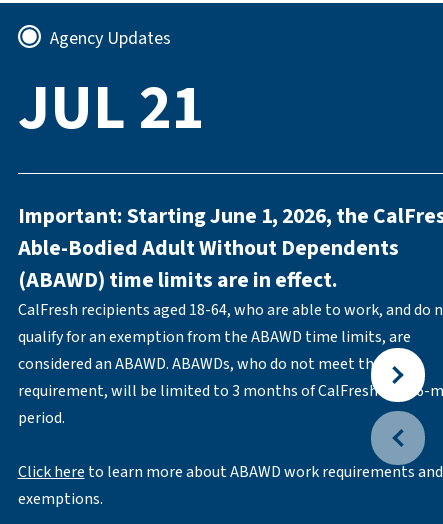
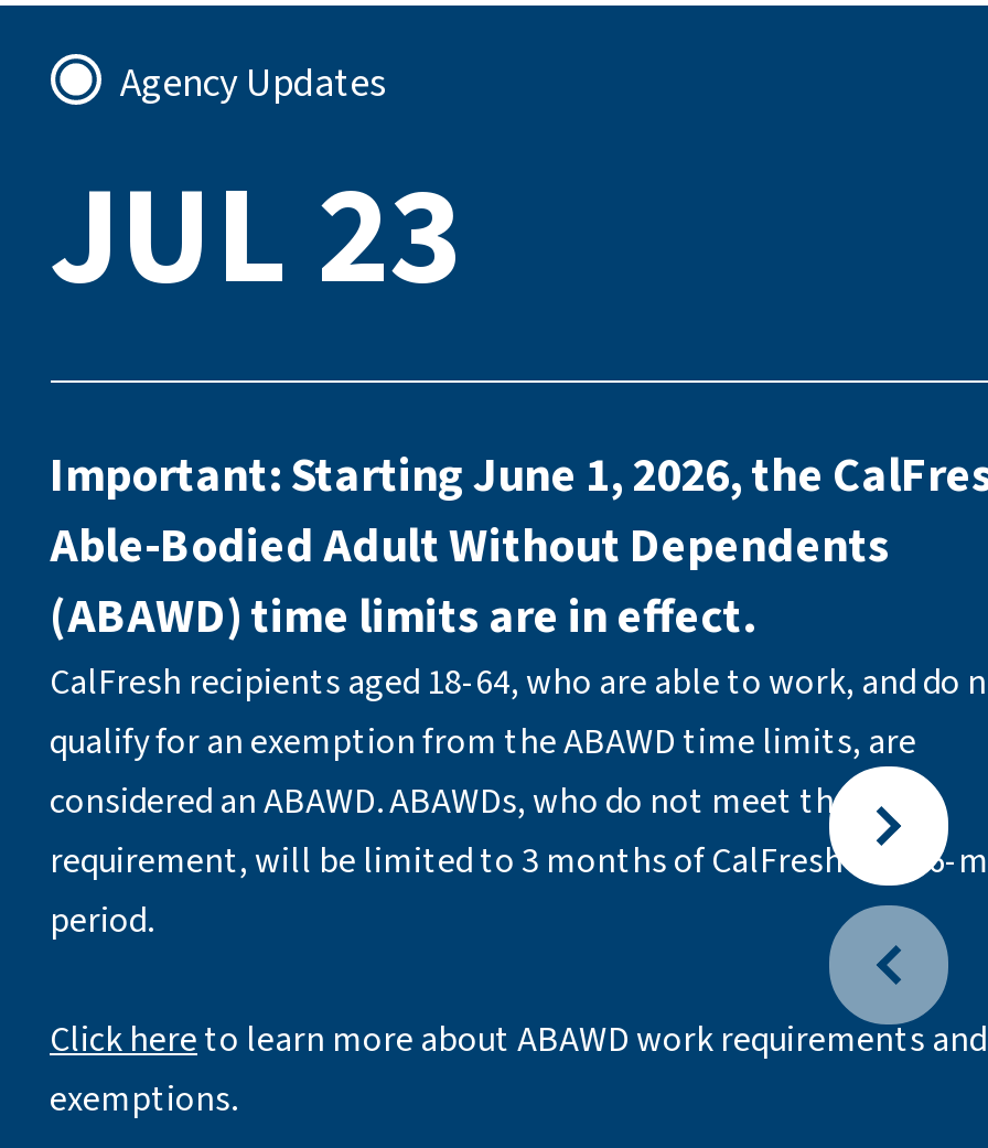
[17,63,204,153] JUL 21 -> [50,138,462,337] JUL 23

